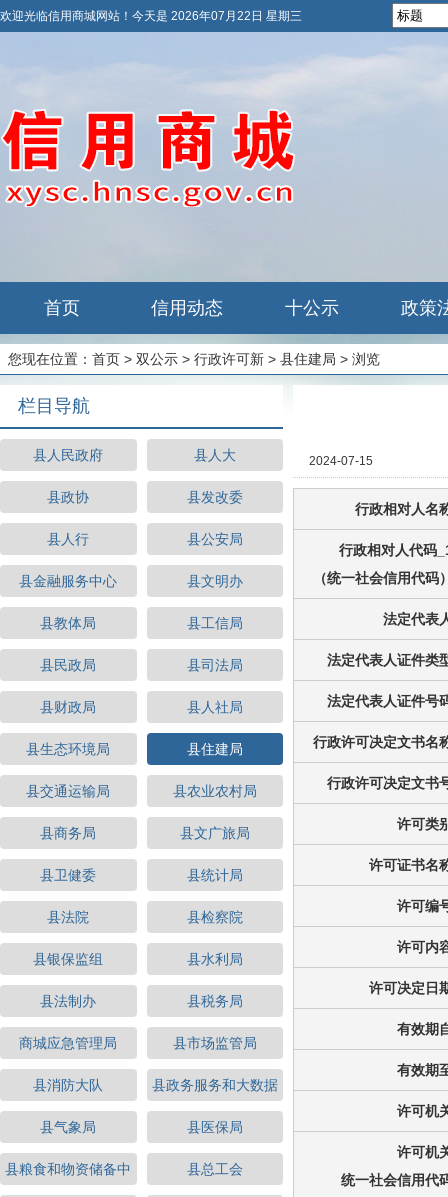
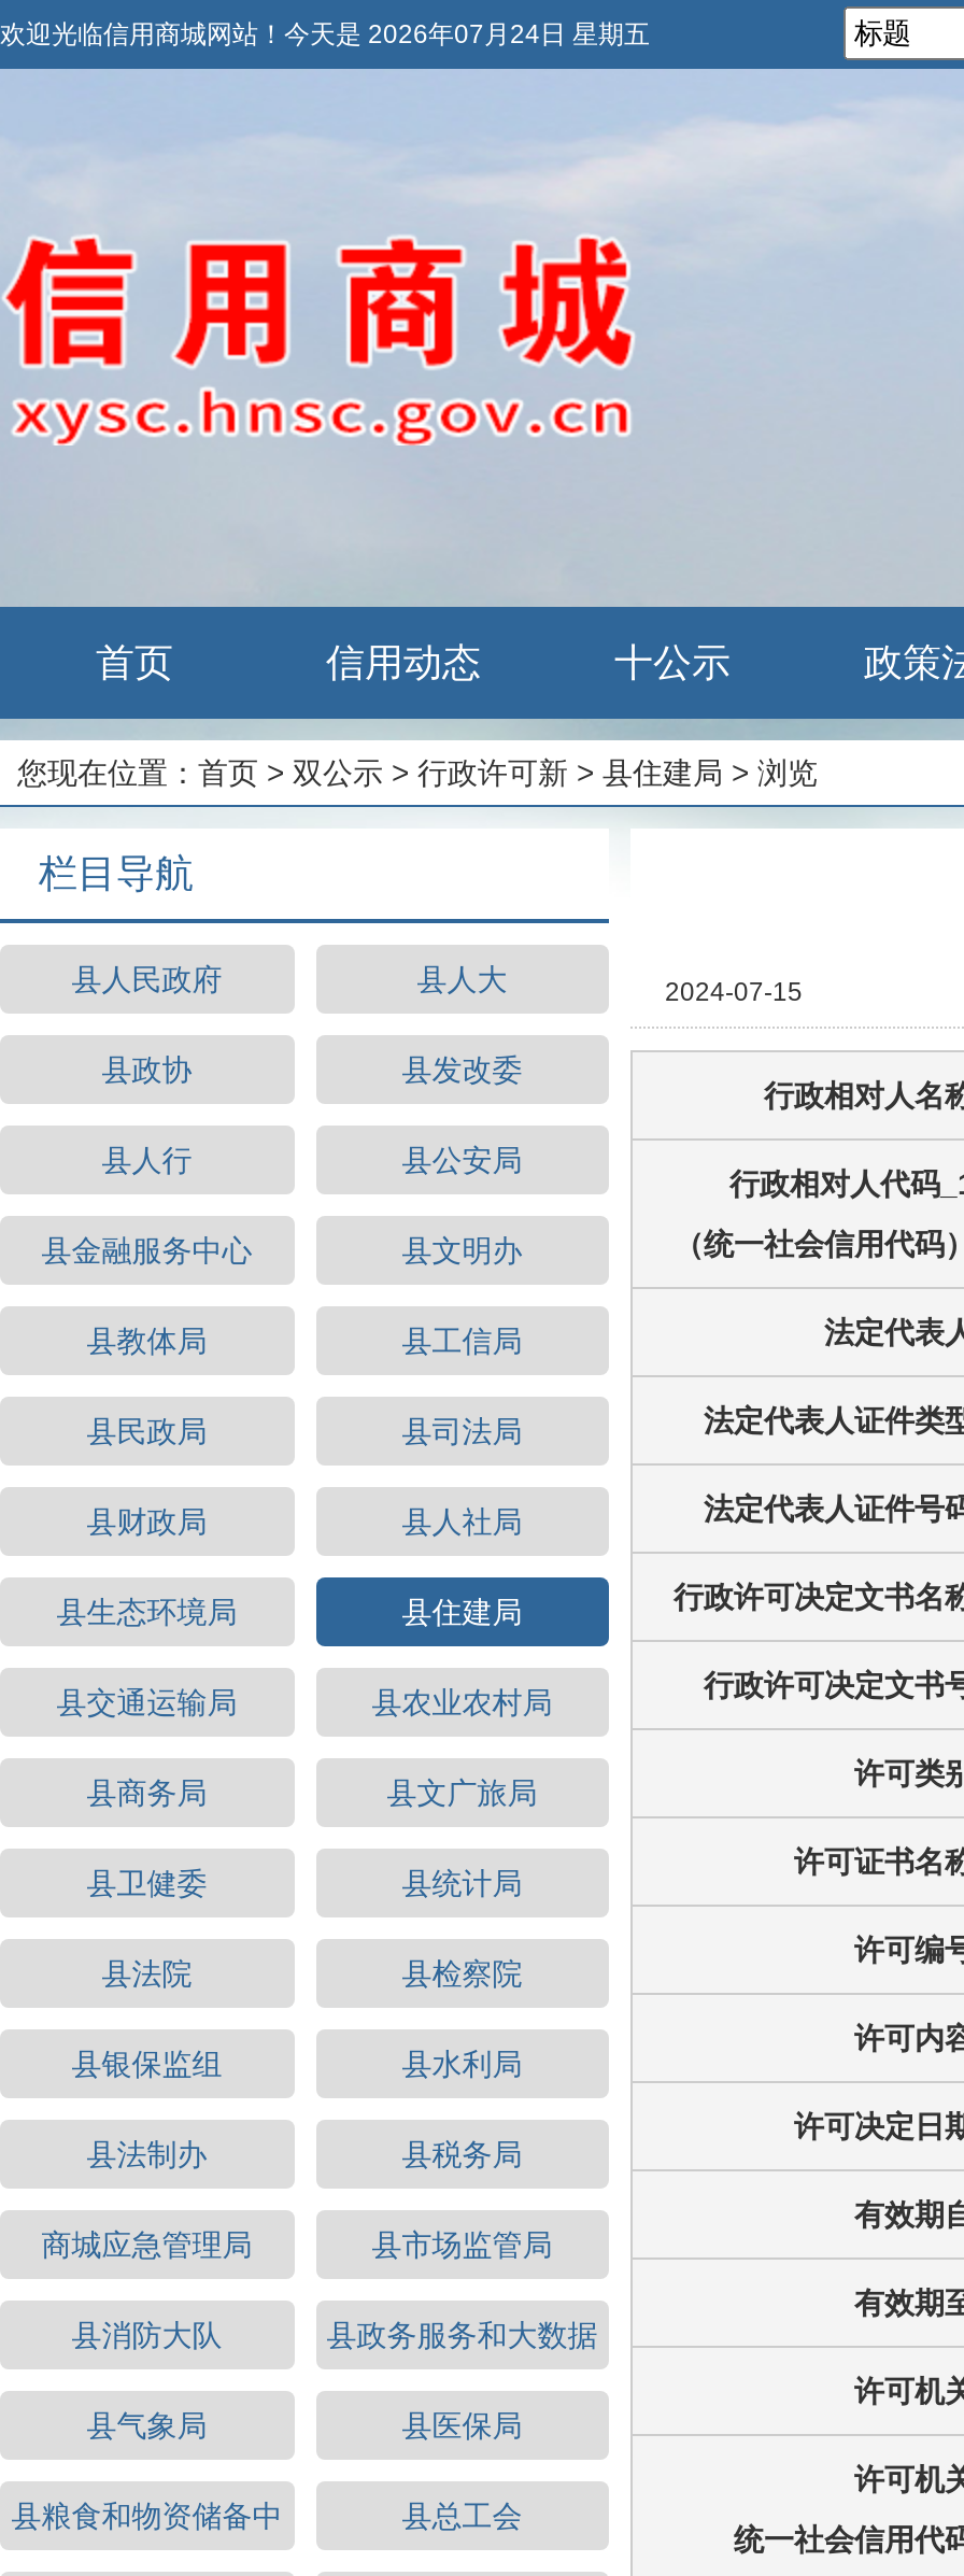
[0,9,302,23] 欢迎光临信用商城网站！今天是 2026年07月22日 星期三 -> [0,19,650,49] 欢迎光临信用商城网站！今天是 2026年07月24日 星期五

